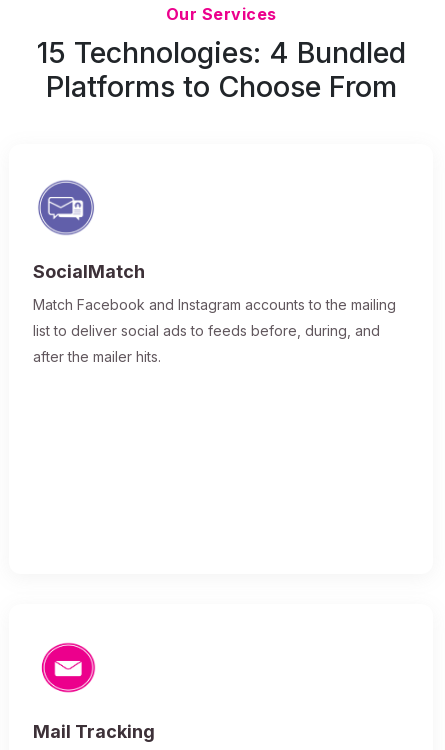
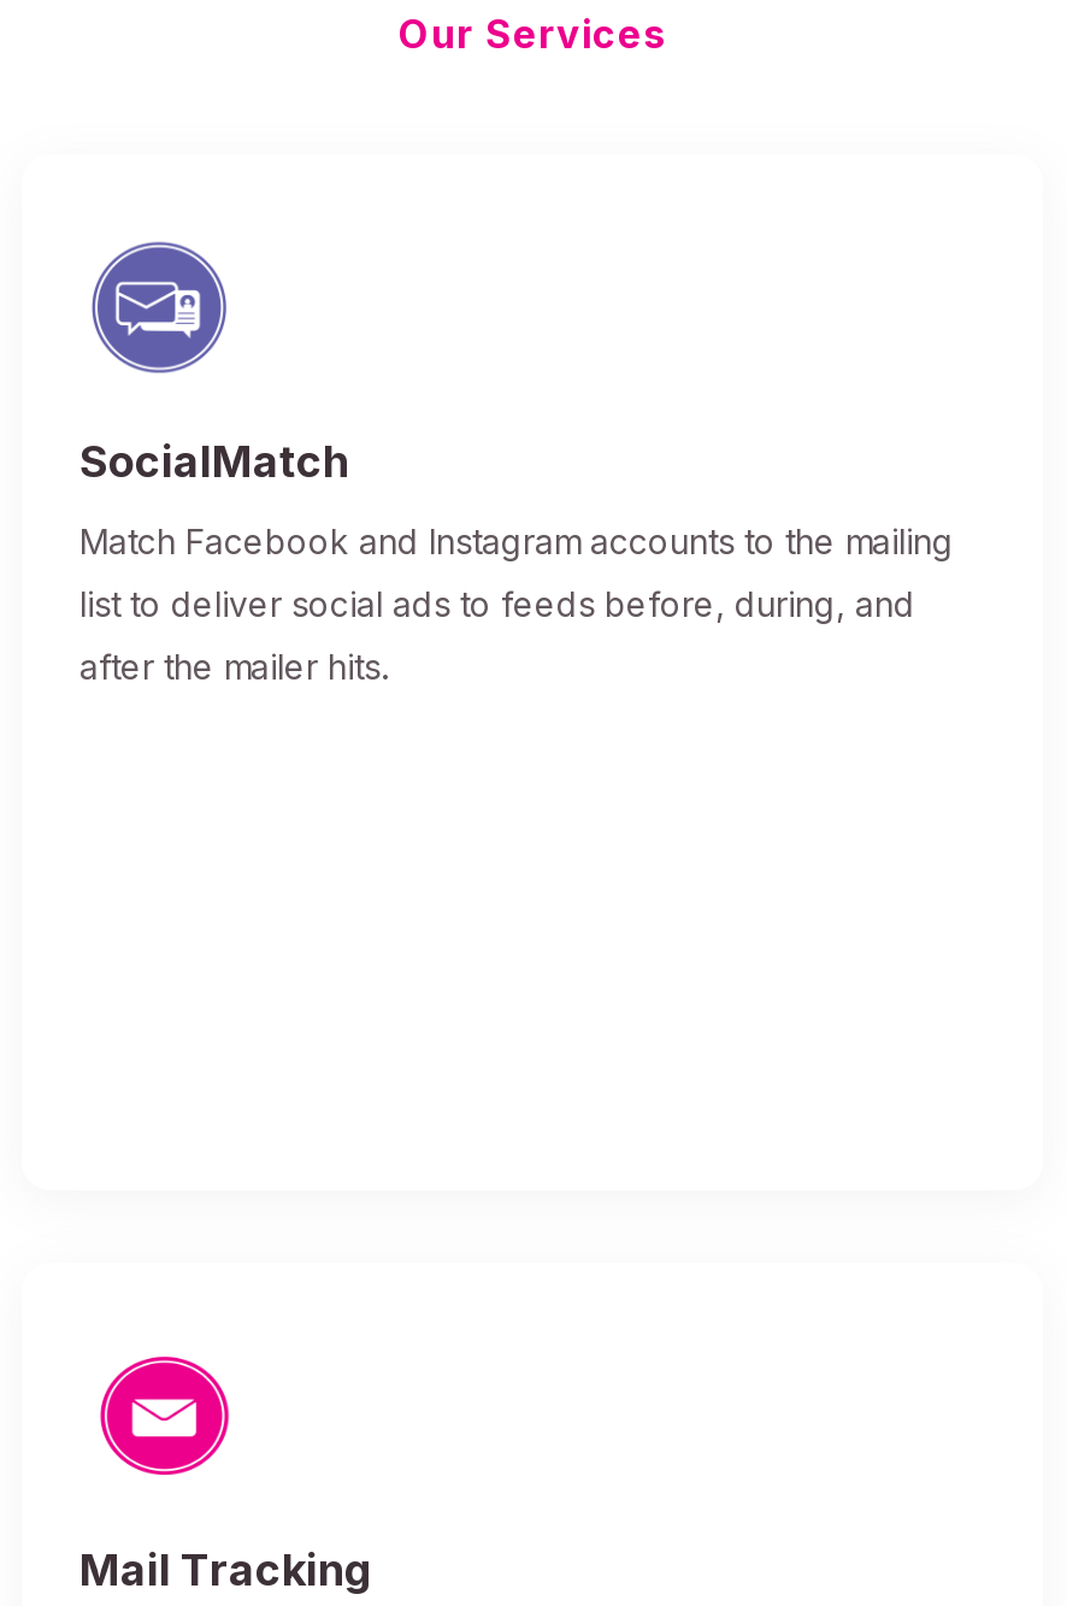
[36,35,405,104] 15 Technologies: 4 Bundled | Platforms to Choose From -> none

